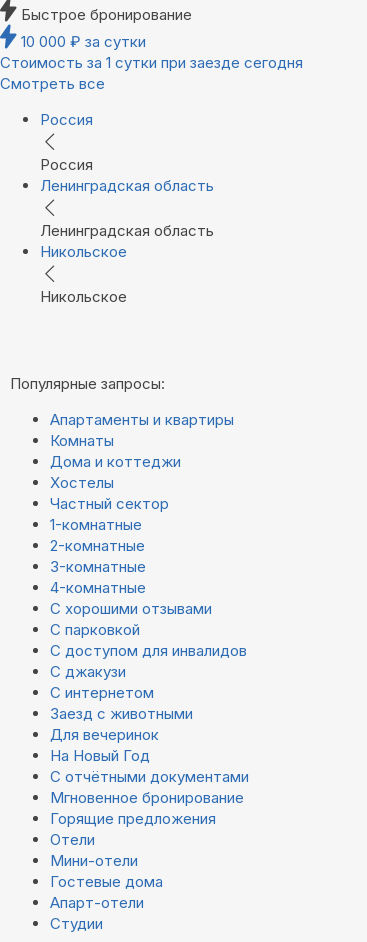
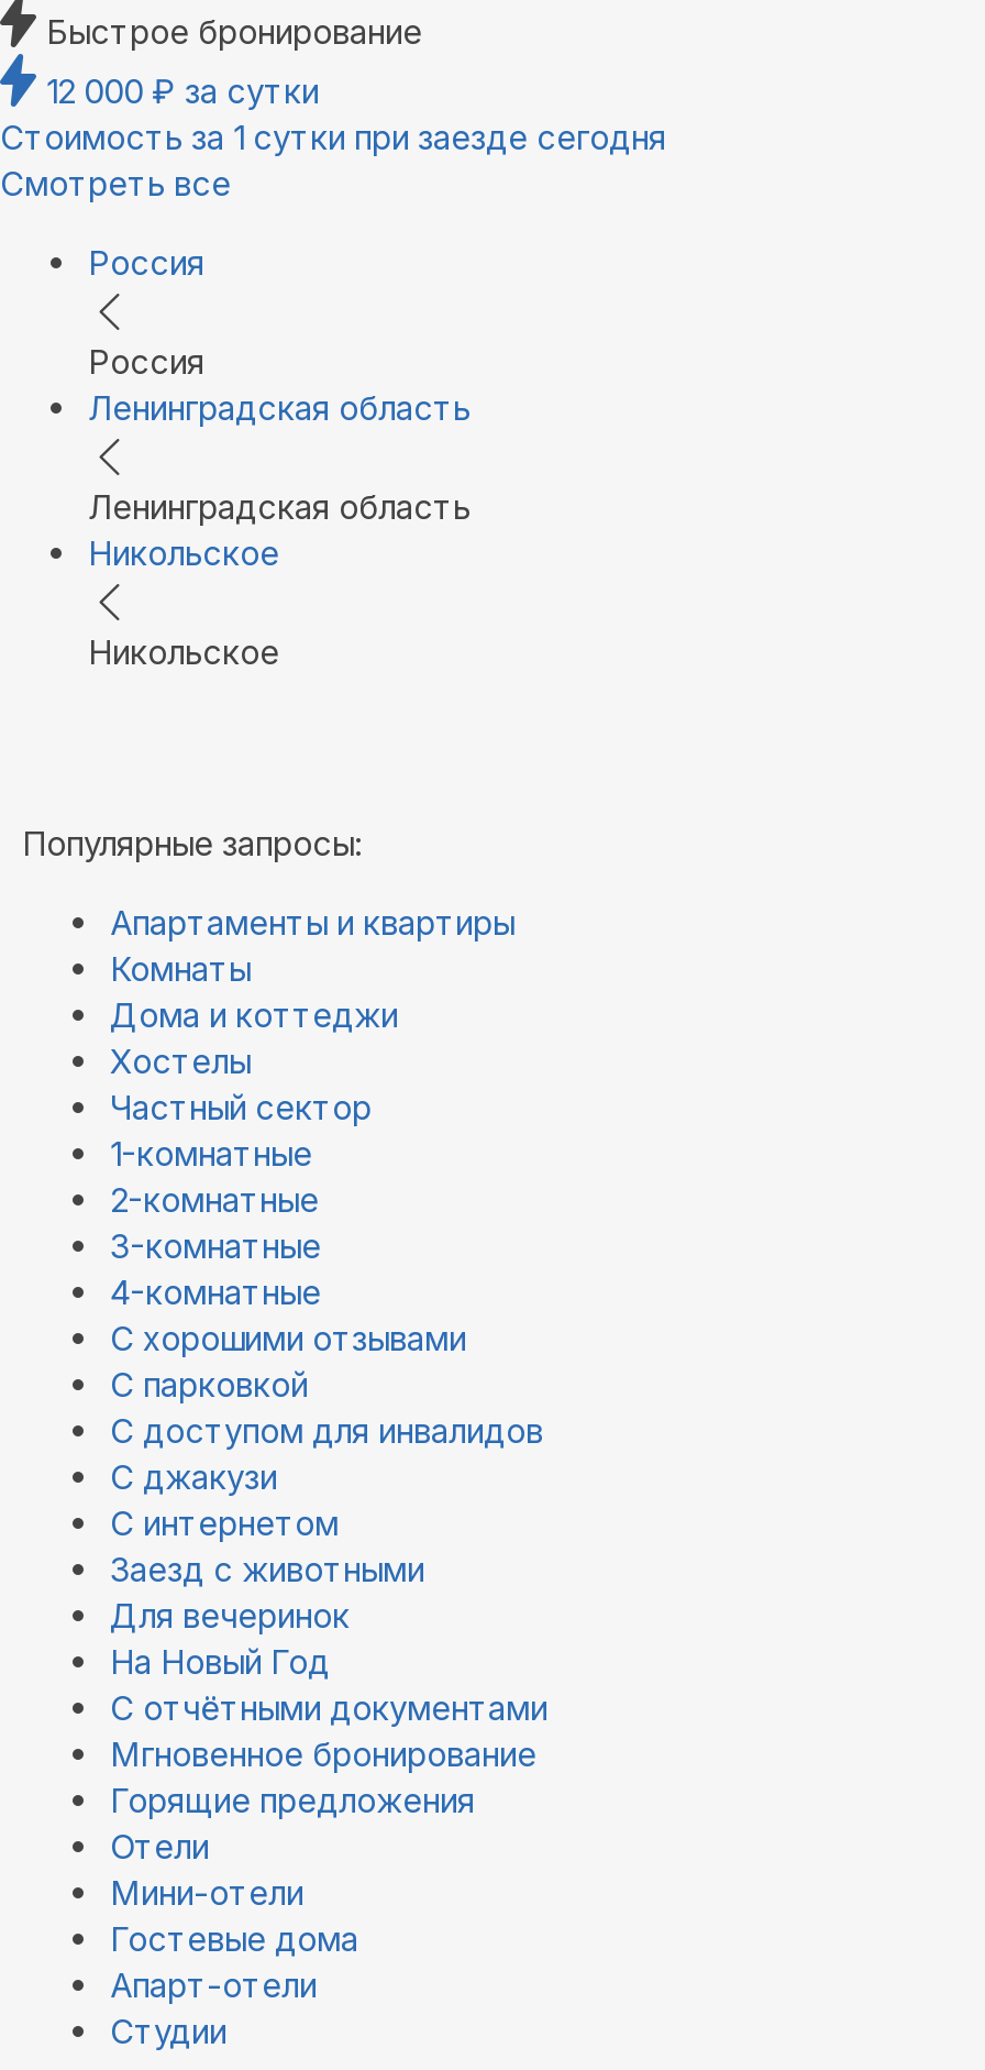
[21,32,146,51] 10 000 ₽ за сутки -> [46,70,319,112] 12 000 ₽ за сутки

